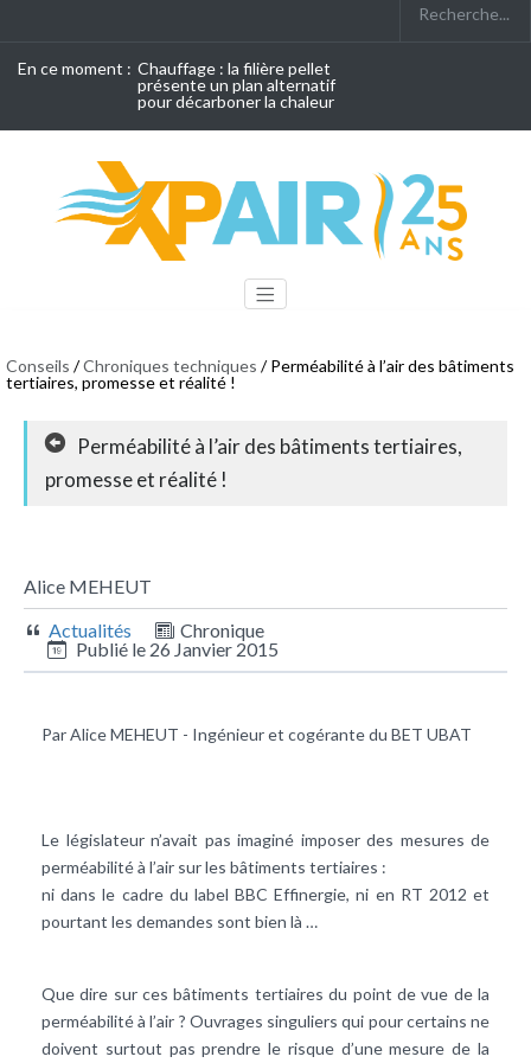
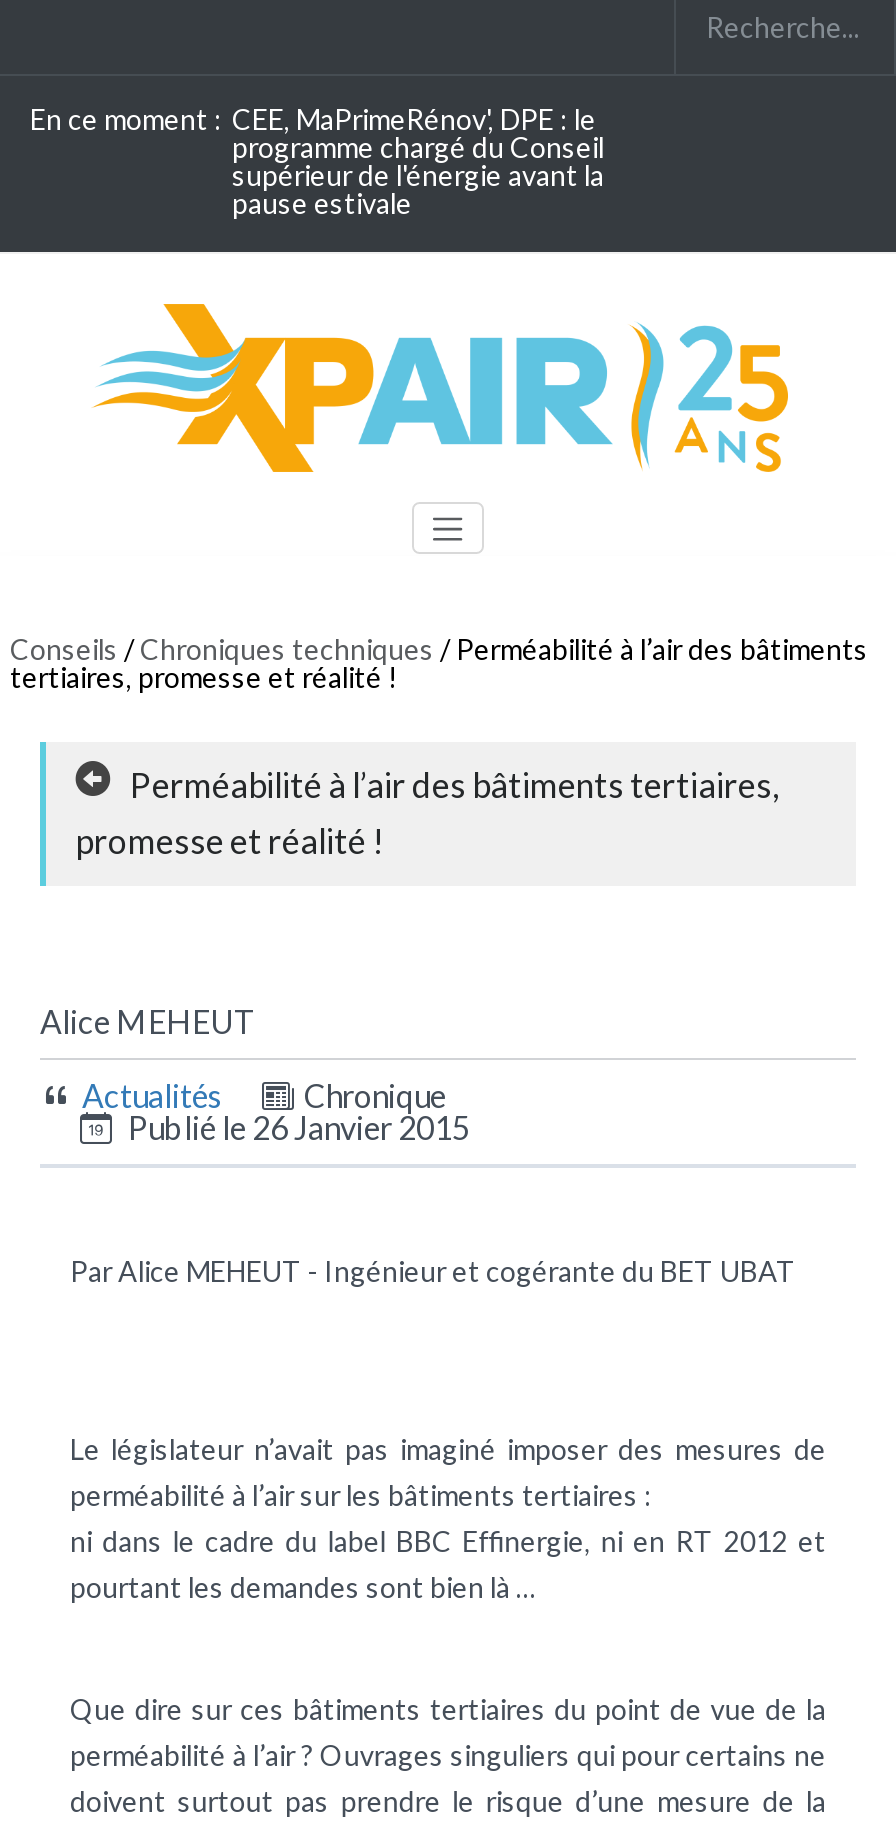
[18,58,335,111] En ce moment : Chauffage : la filière pellet | présente un plan alternatif | pour décarboner la chaleur -> [30,102,604,220] En ce moment : CEE, MaPrimeRénov', DPE : le | programme chargé du Conseil | supérieur de l'énergie avant la | pause estivale

